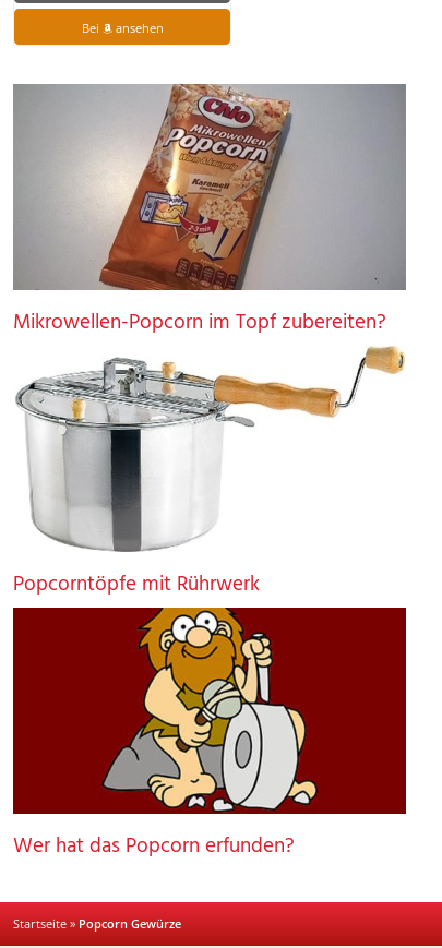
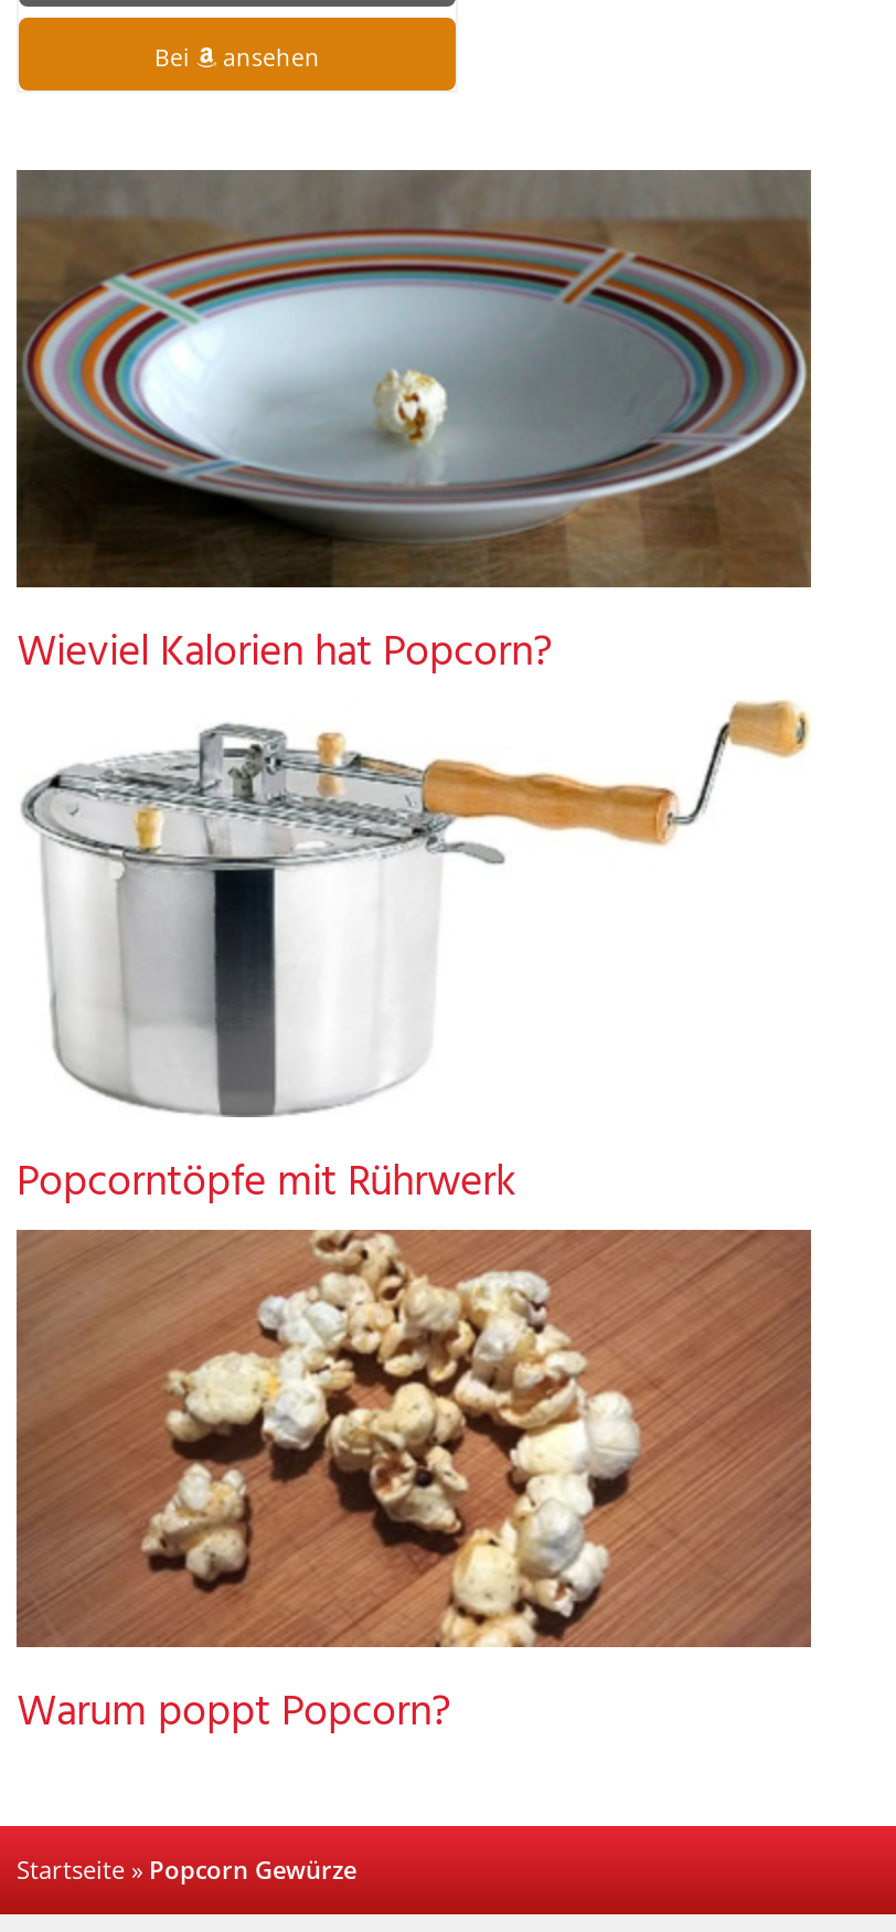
[13,84,406,340] [image] | Mikrowellen-Popcorn im Topf zubereiten? -> [17,170,813,688] [image] | Wieviel Kalorien hat Popcorn?
[12,607,407,864] [image] | Wer hat das Popcorn erfunden? -> [14,1228,813,1748] [image] | Warum poppt Popcorn?

